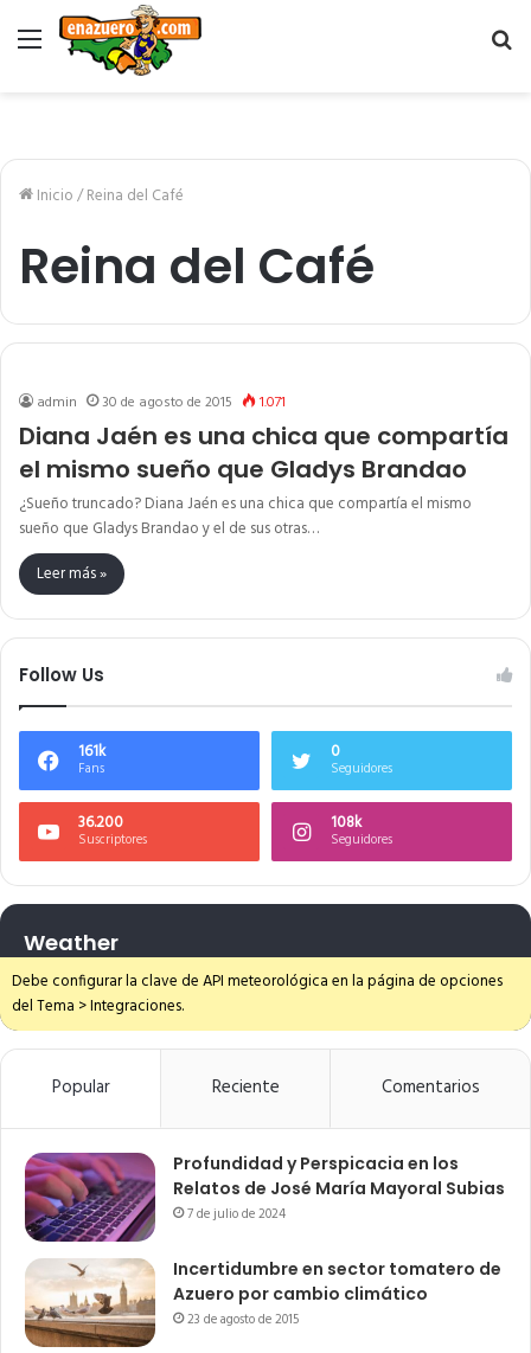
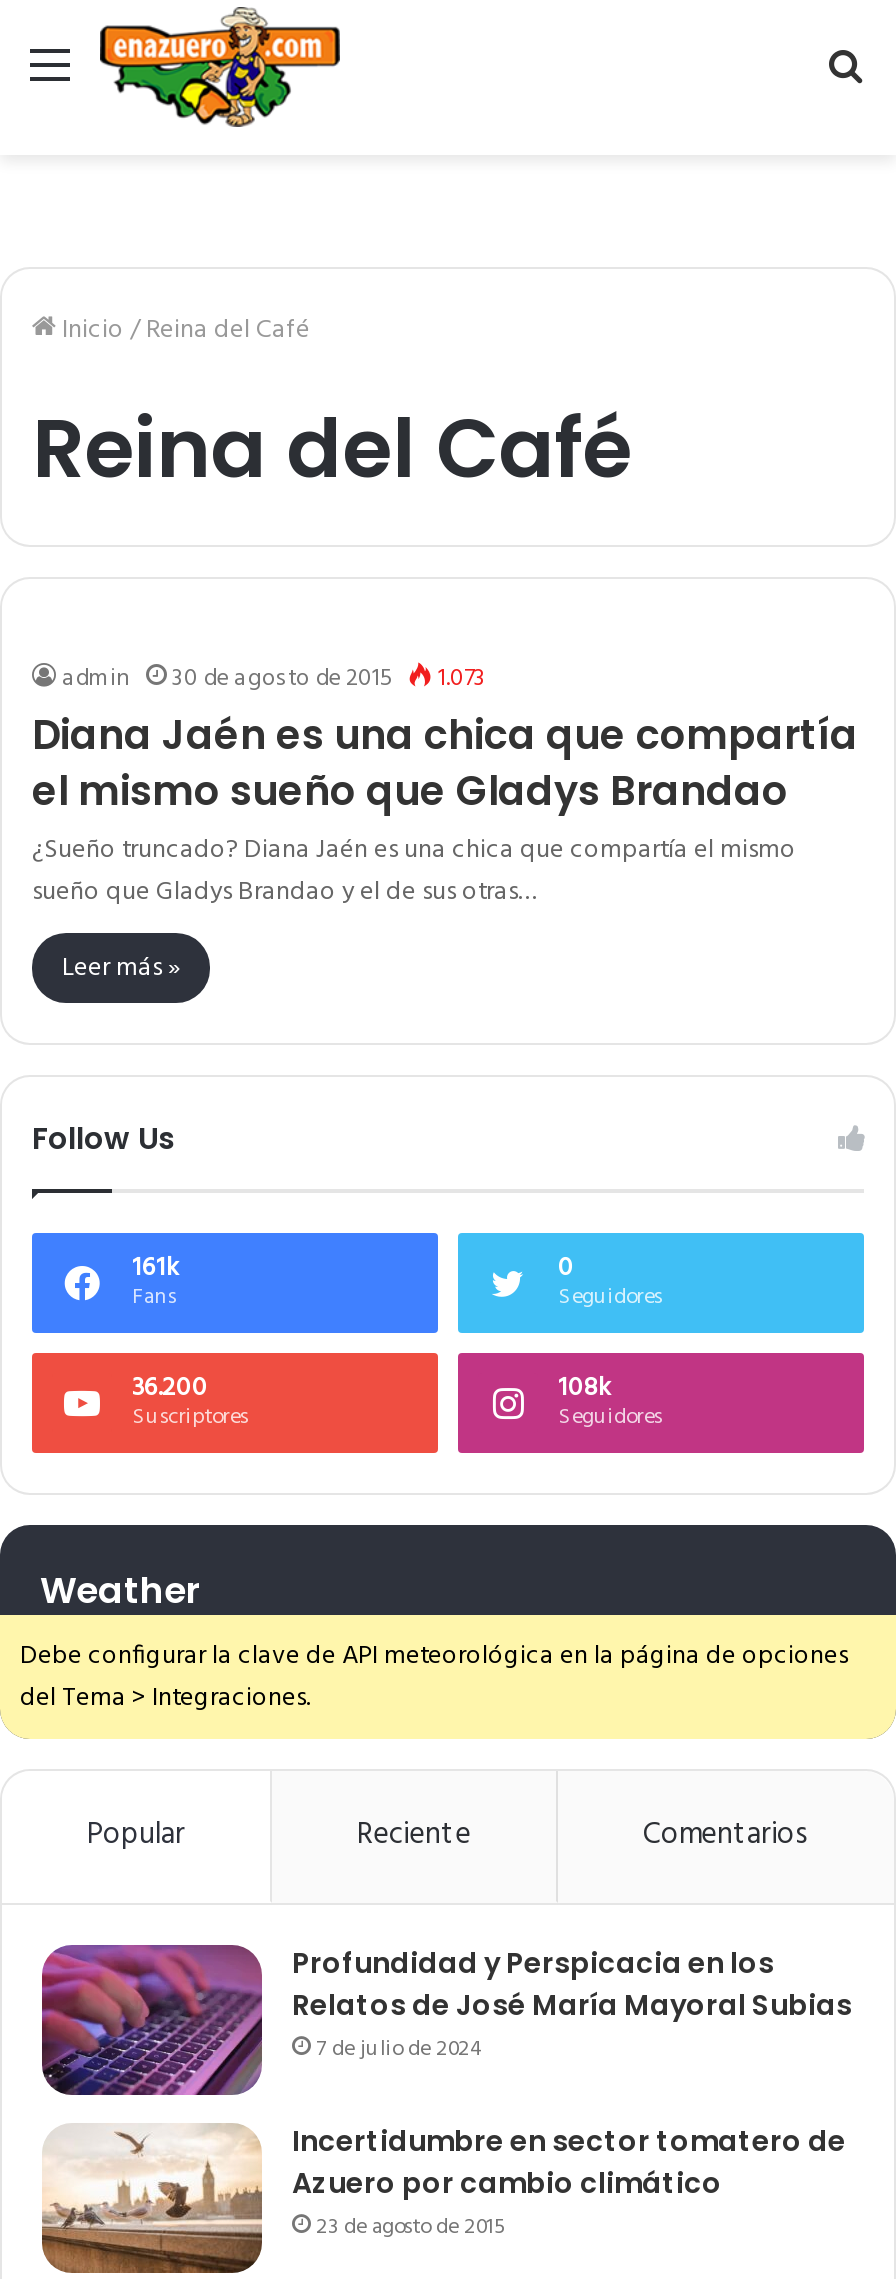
[37,391,286,415] admin 30 de agosto de 2015 1.071 -> [62,659,486,699] admin 30 de agosto de 2015 1.073

